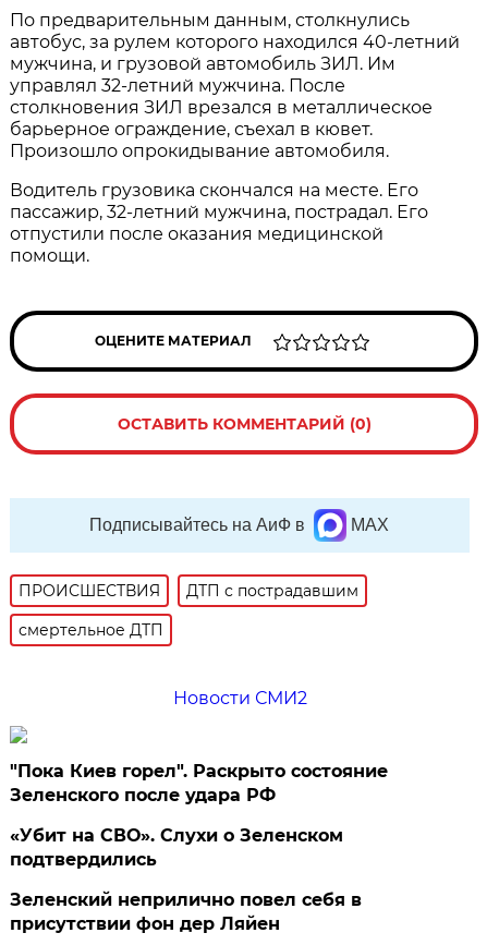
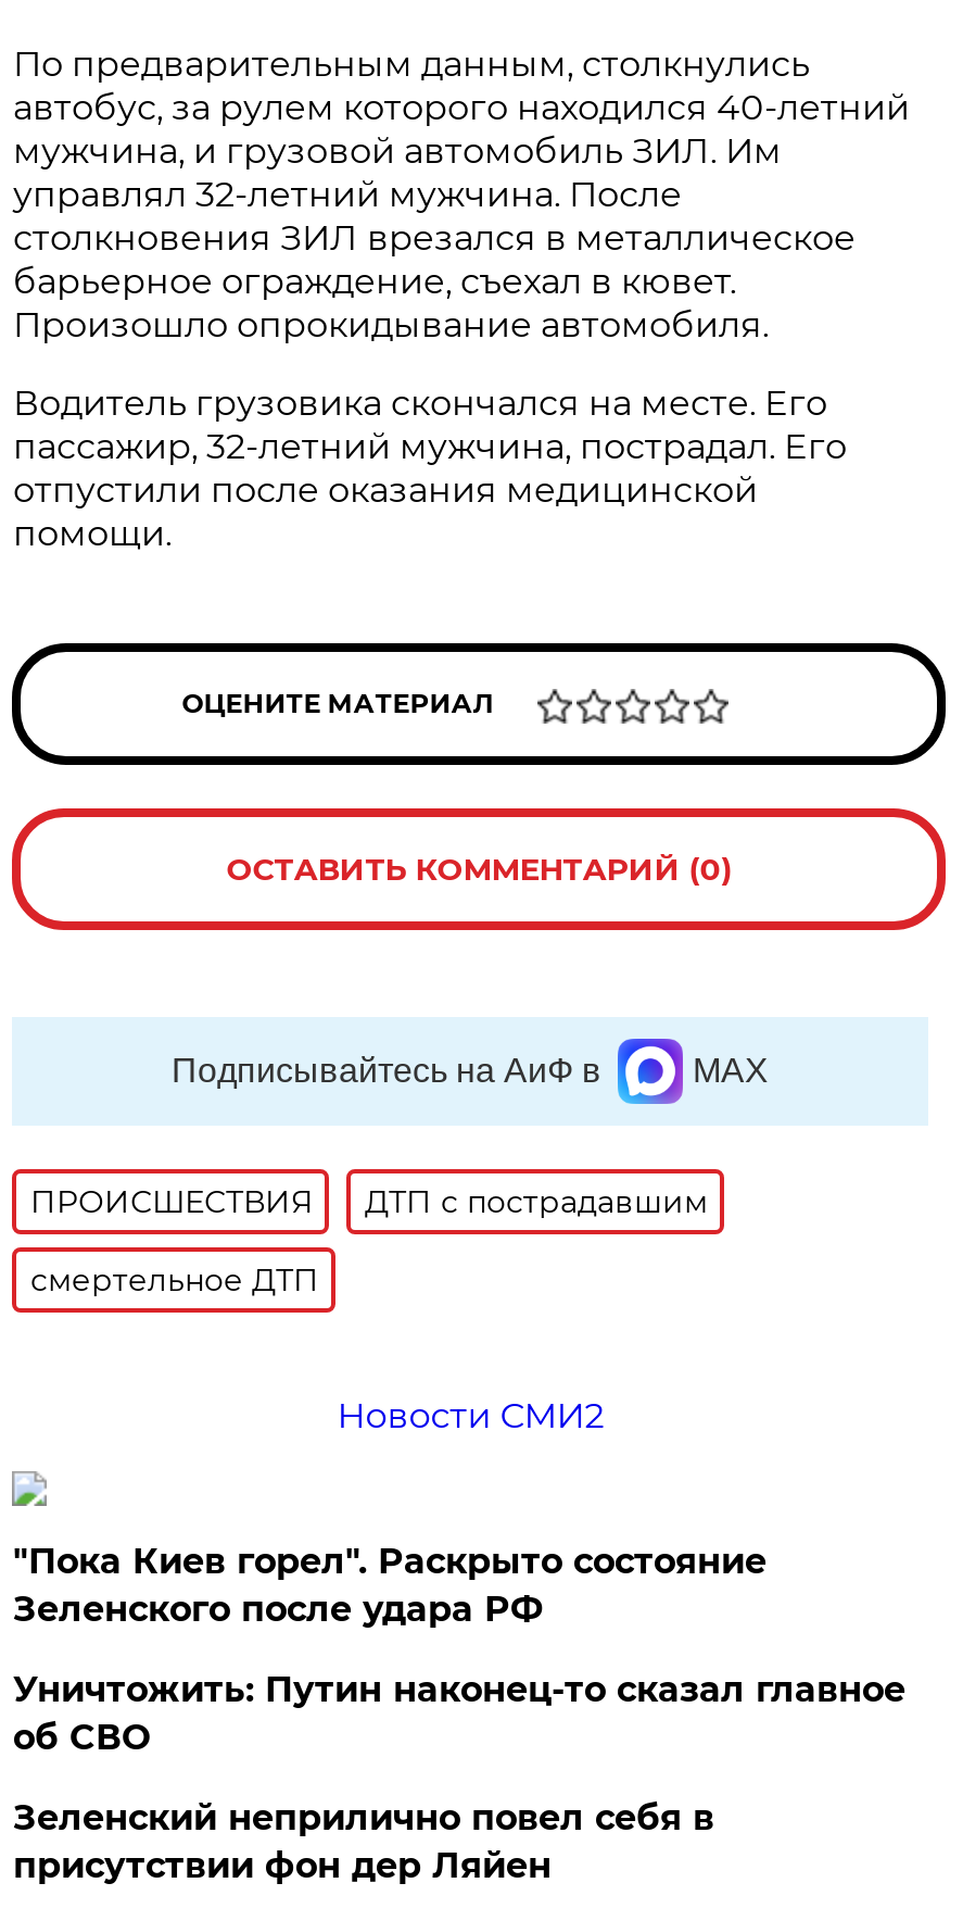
[10,825,344,870] «Убит на СВО». Слухи о Зеленском | подтвердились -> [13,1669,905,1758] Уничтожить: Путин наконец-то сказал главное | об СВО

